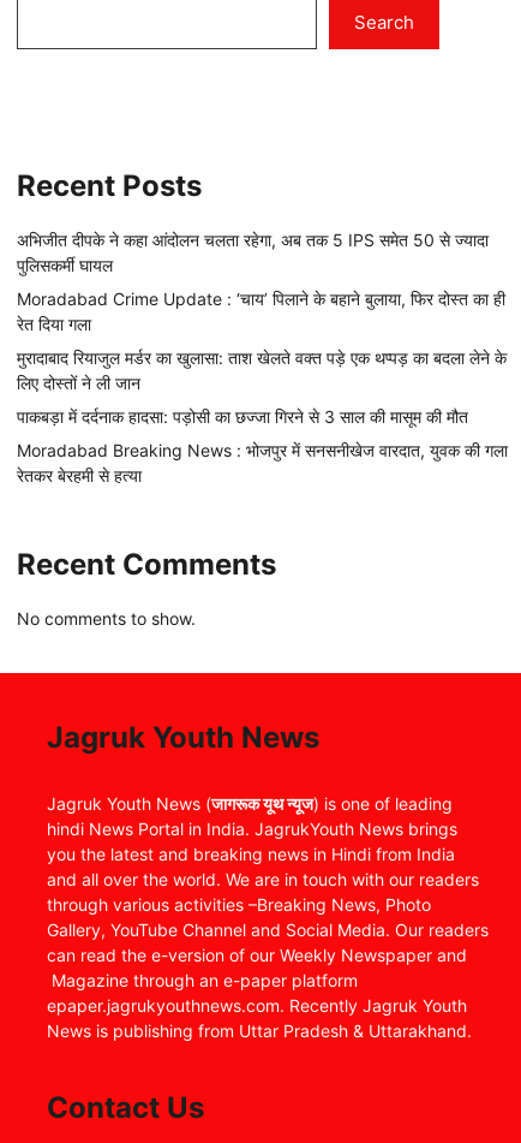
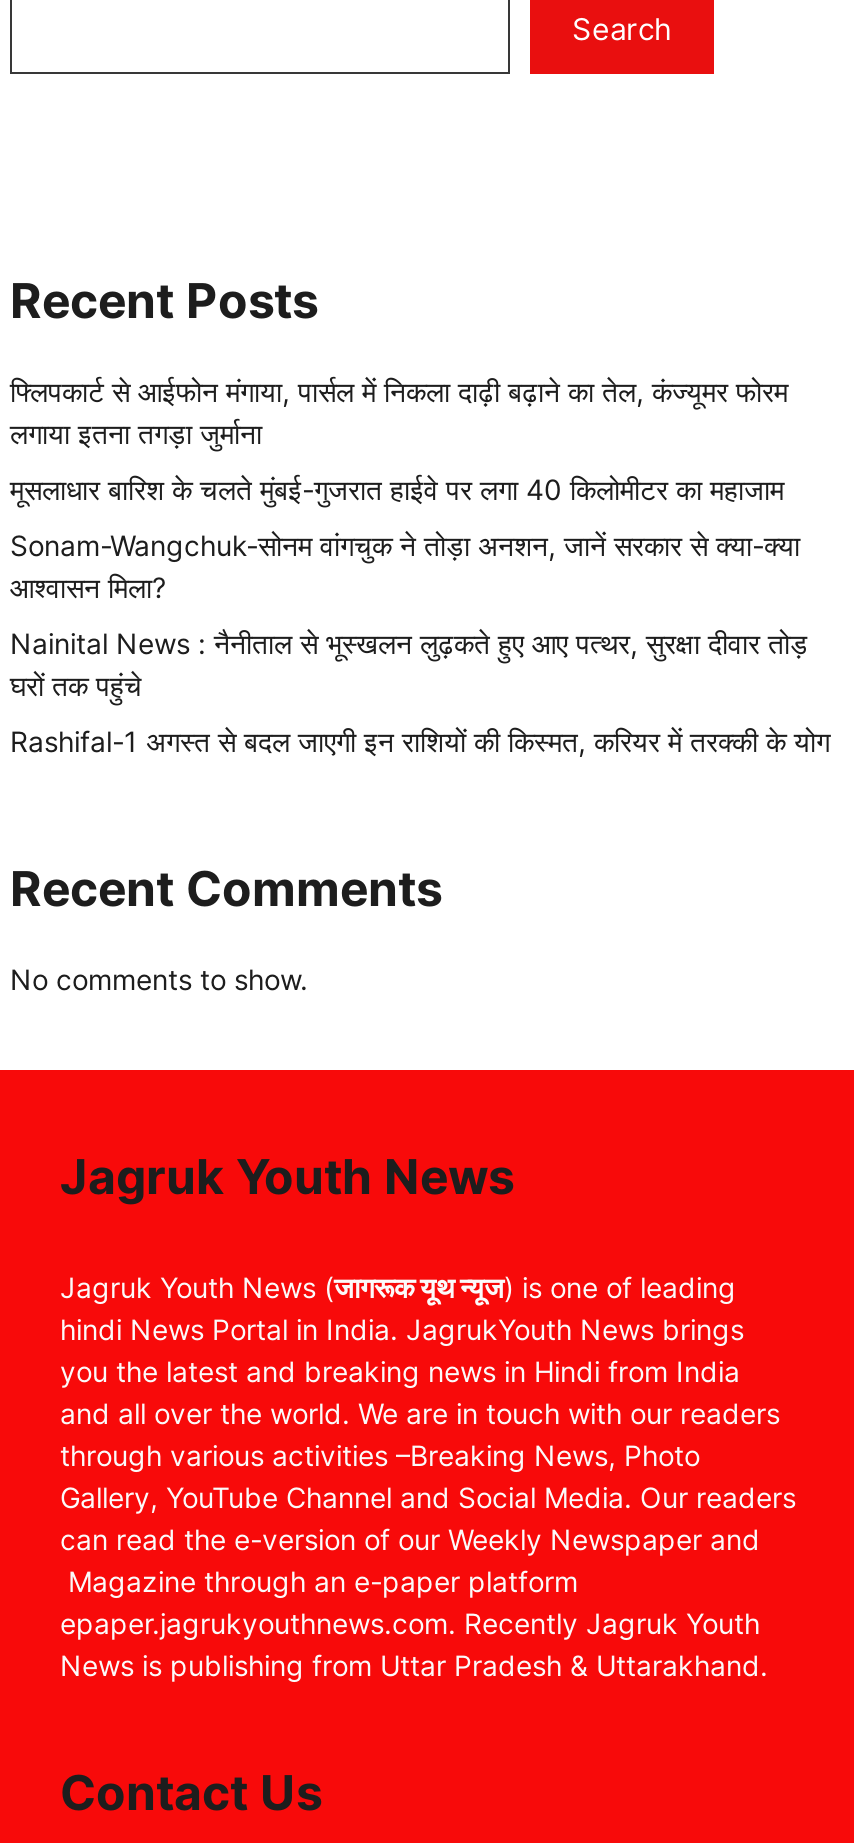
[17,229,489,275] अभिजीत दीपके ने कहा आंदोलन चलता रहेगा, अब तक 5 IPS समेत 50 से ज्यादा | पुलिसकर्मी घायल -> [10,374,788,450] फ्लिपकार्ट से आईफोन मंगाया, पार्सल में निकला दाढ़ी बढ़ाने का तेल, कंज्यूमर फोरम | लगाया इतना तगड़ा जुर्माना
[17,288,505,334] Moradabad Crime Update : ‘चाय’ पिलाने के बहाने बुलाया, फिर दोस्त का ही | रेत दिया गला -> [10,472,784,506] मूसलाधार बारिश के चलते मुंबई-गुजरात हाईवे पर लगा 40 किलोमीटर का महाजाम
[17,347,507,393] मुरादाबाद रियाजुल मर्डर का खुलासा: ताश खेलते वक्त पड़े एक थप्पड़ का बदला लेने के | लिए दोस्तों ने ली जान -> [10,528,800,604] Sonam-Wangchuk-सोनम वांगचुक ने तोड़ा अनशन, जानें सरकार से क्या-क्या | आश्वासन मिला?
[17,406,468,426] पाकबड़ा में दर्दनाक हादसा: पड़ोसी का छज्जा गिरने से 3 साल की मासूम की मौत -> [10,626,808,702] Nainital News : नैनीताल से भूस्खलन लुढ़कते हुए आए पत्थर, सुरक्षा दीवार तोड़ | घरों तक पहुंचे
[17,440,508,485] Moradabad Breaking News : भोजपुर में सनसनीखेज वारदात, युवक की गला | रेतकर बेरहमी से हत्या -> [10,724,830,758] Rashifal-1 अगस्त से बदल जाएगी इन राशियों की किस्मत, करियर में तरक्की के योग

